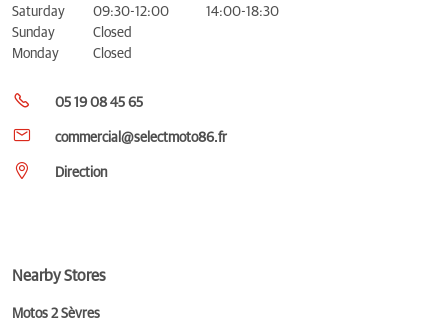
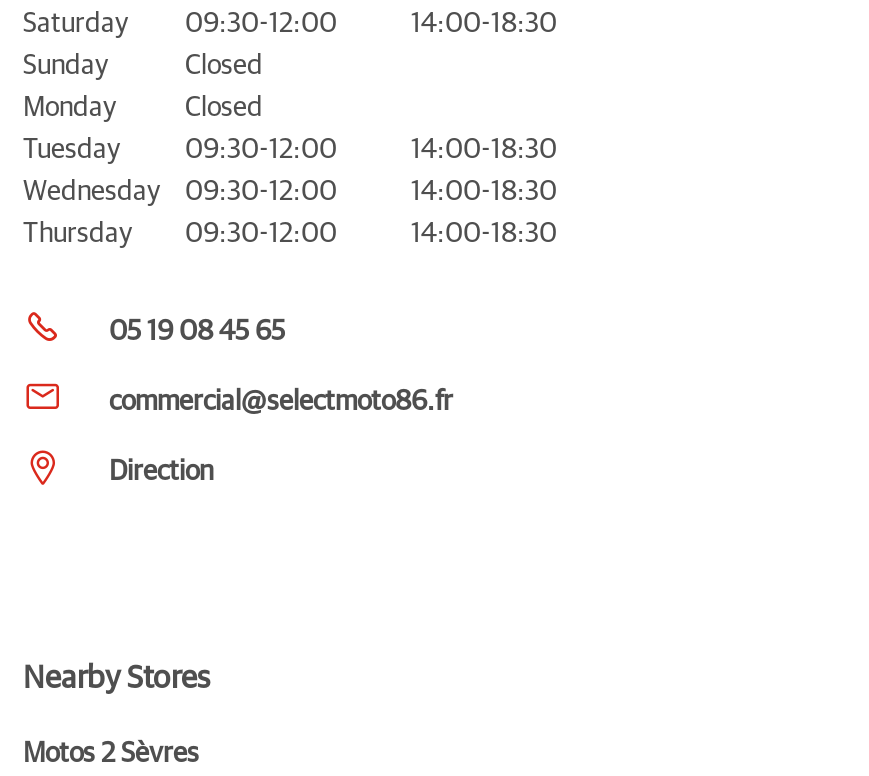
none -> [23,136,557,248] Tuesday | 09:30-12:00 | 14:00-18:30 | Wednesday | 09:30-12:00 | 14:00-18:30 | Thursday | 09:30-12:00 | 14:00-18:30

